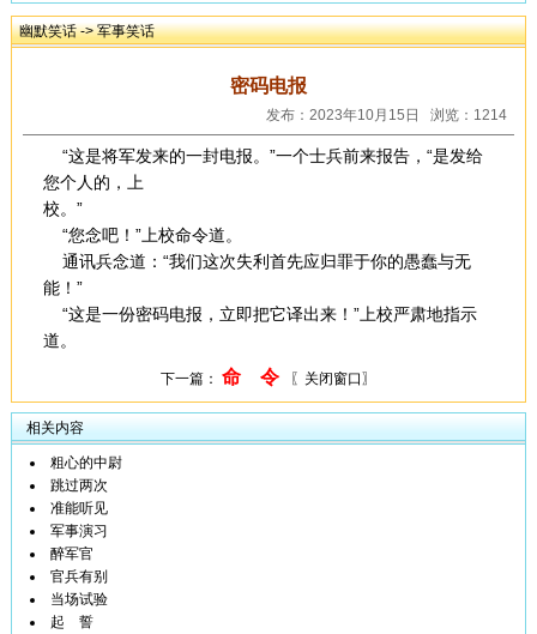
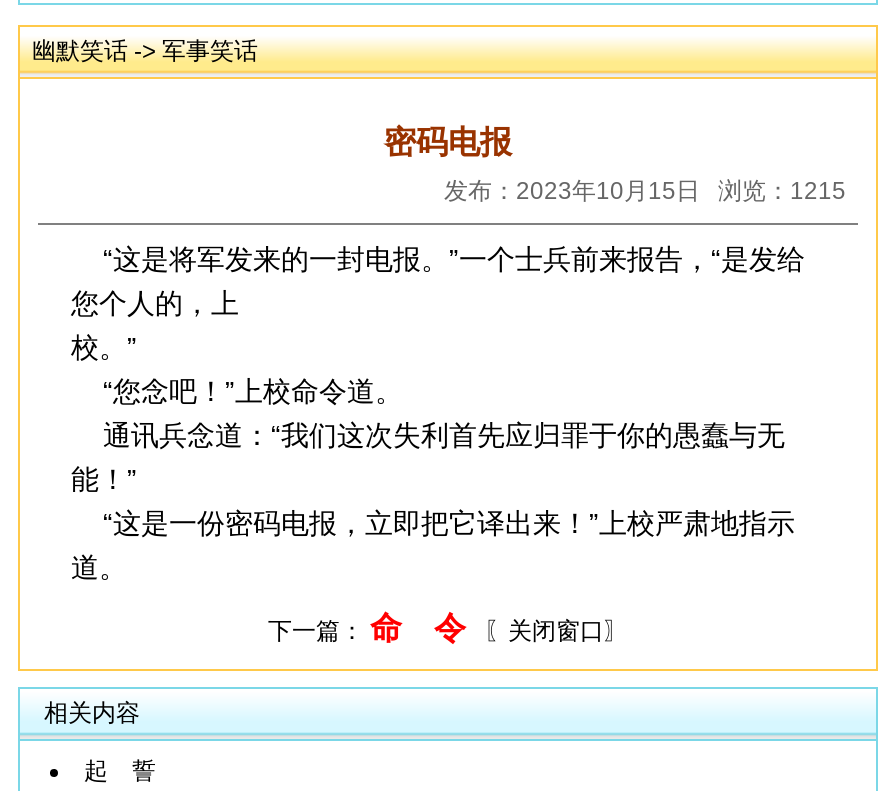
[266,107,507,123] 发布：2023年10月15日 浏览：1214 -> [444,177,846,205] 发布：2023年10月15日 浏览：1215
[50,454,122,608] 粗心的中尉 | 跳过两次 | 准能听见 | 军事演习 | 醉军官 | 官兵有别 | 当场试验 -> none

